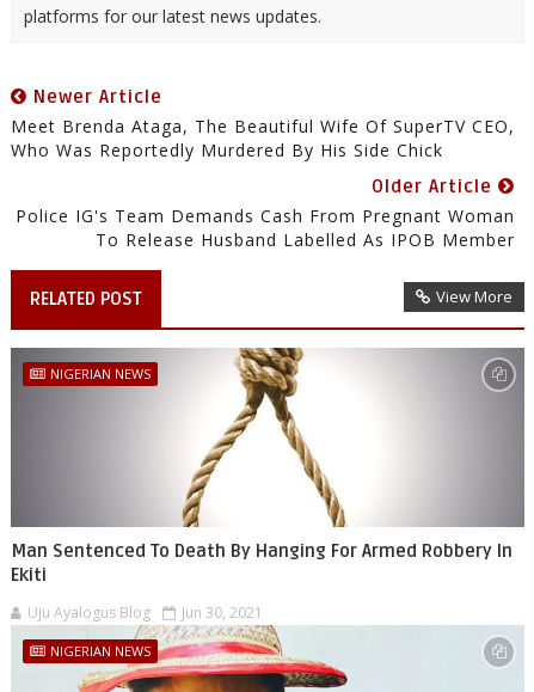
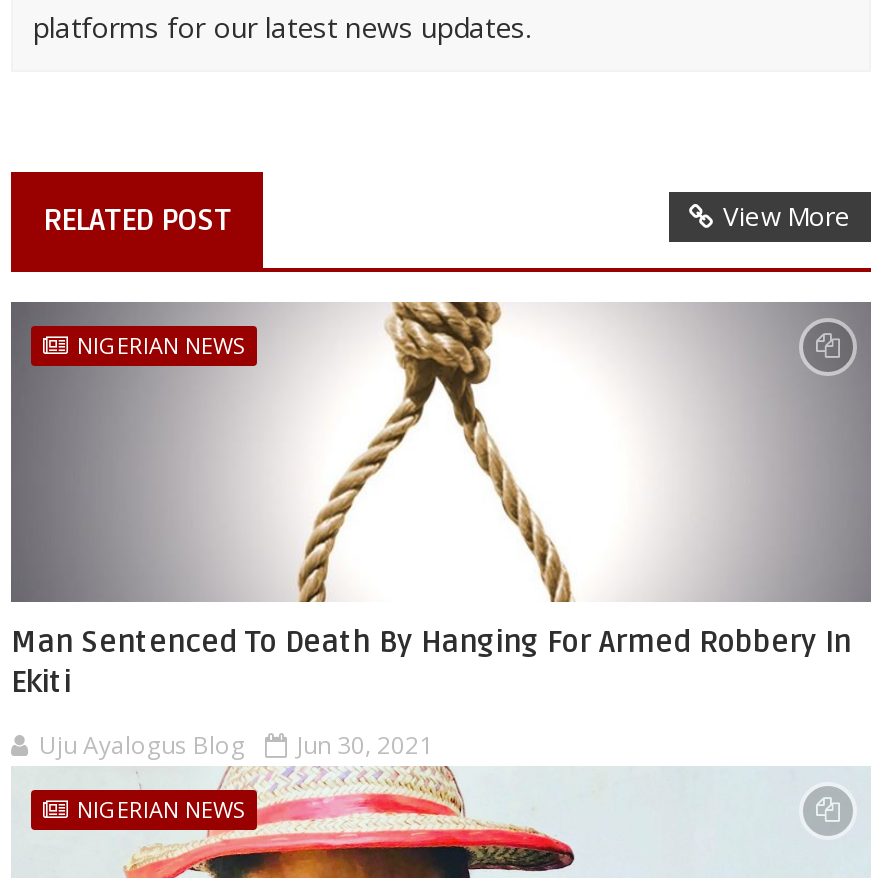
[11,86,515,251] Newer Article | Meet Brenda Ataga, The Beautiful Wife Of SuperTV CEO, | Who Was Reportedly Murdered By His Side Chick | Older Article | Police IG's Team Demands Cash From Pregnant Woman | To Release Husband Labelled As IPOB Member -> none

